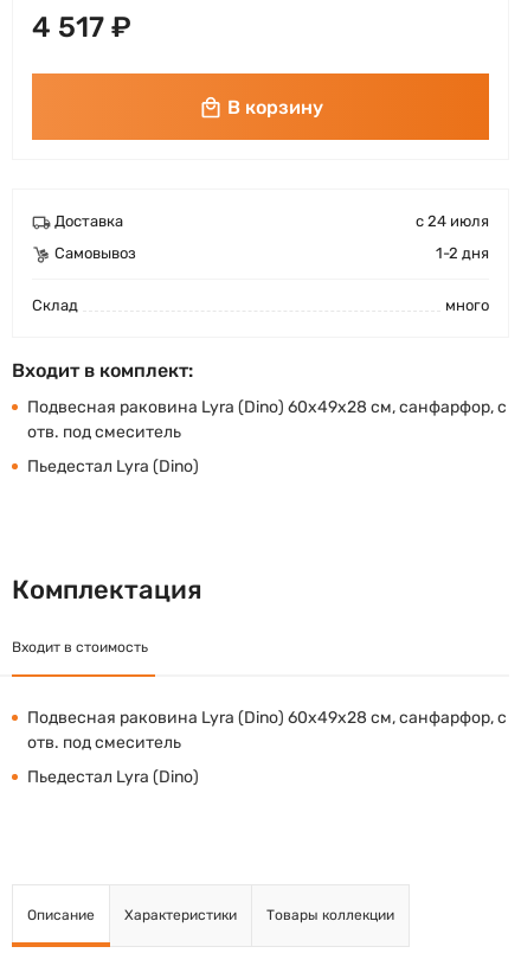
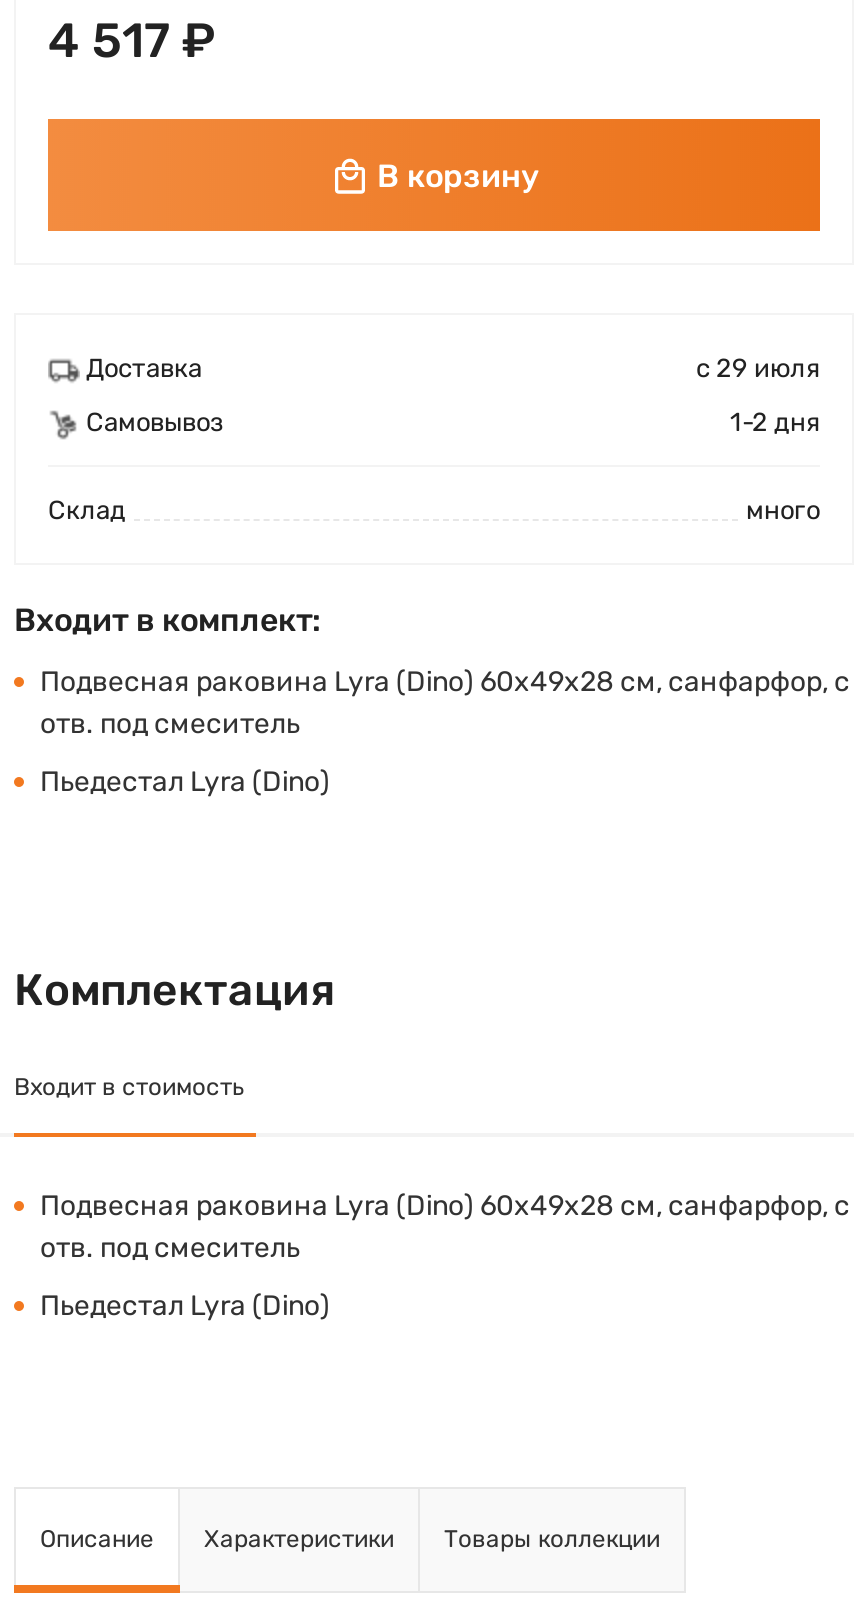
[416,212,489,230] с 24 июля -> [696,353,820,383] с 29 июля

